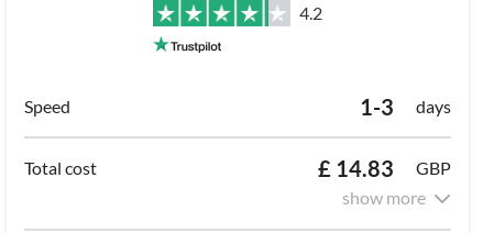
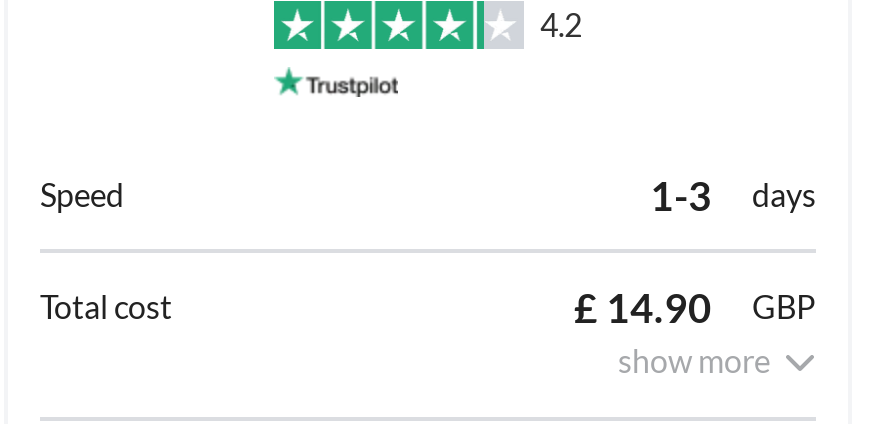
[318,155,451,182] £ 14.83 GBP -> [574,283,816,331] £ 14.90 GBP

